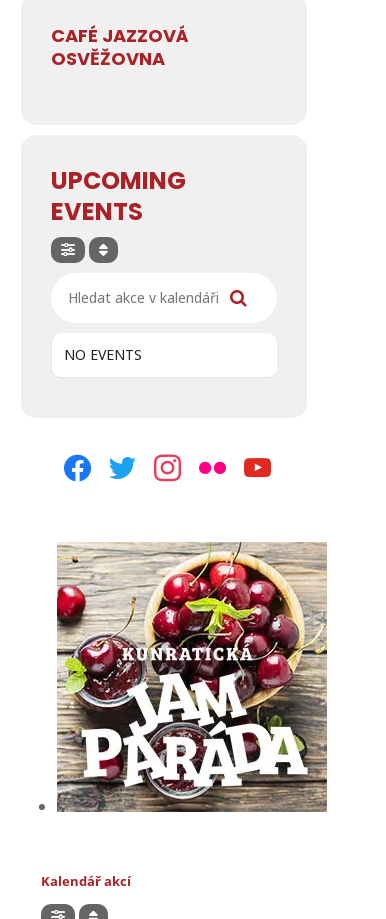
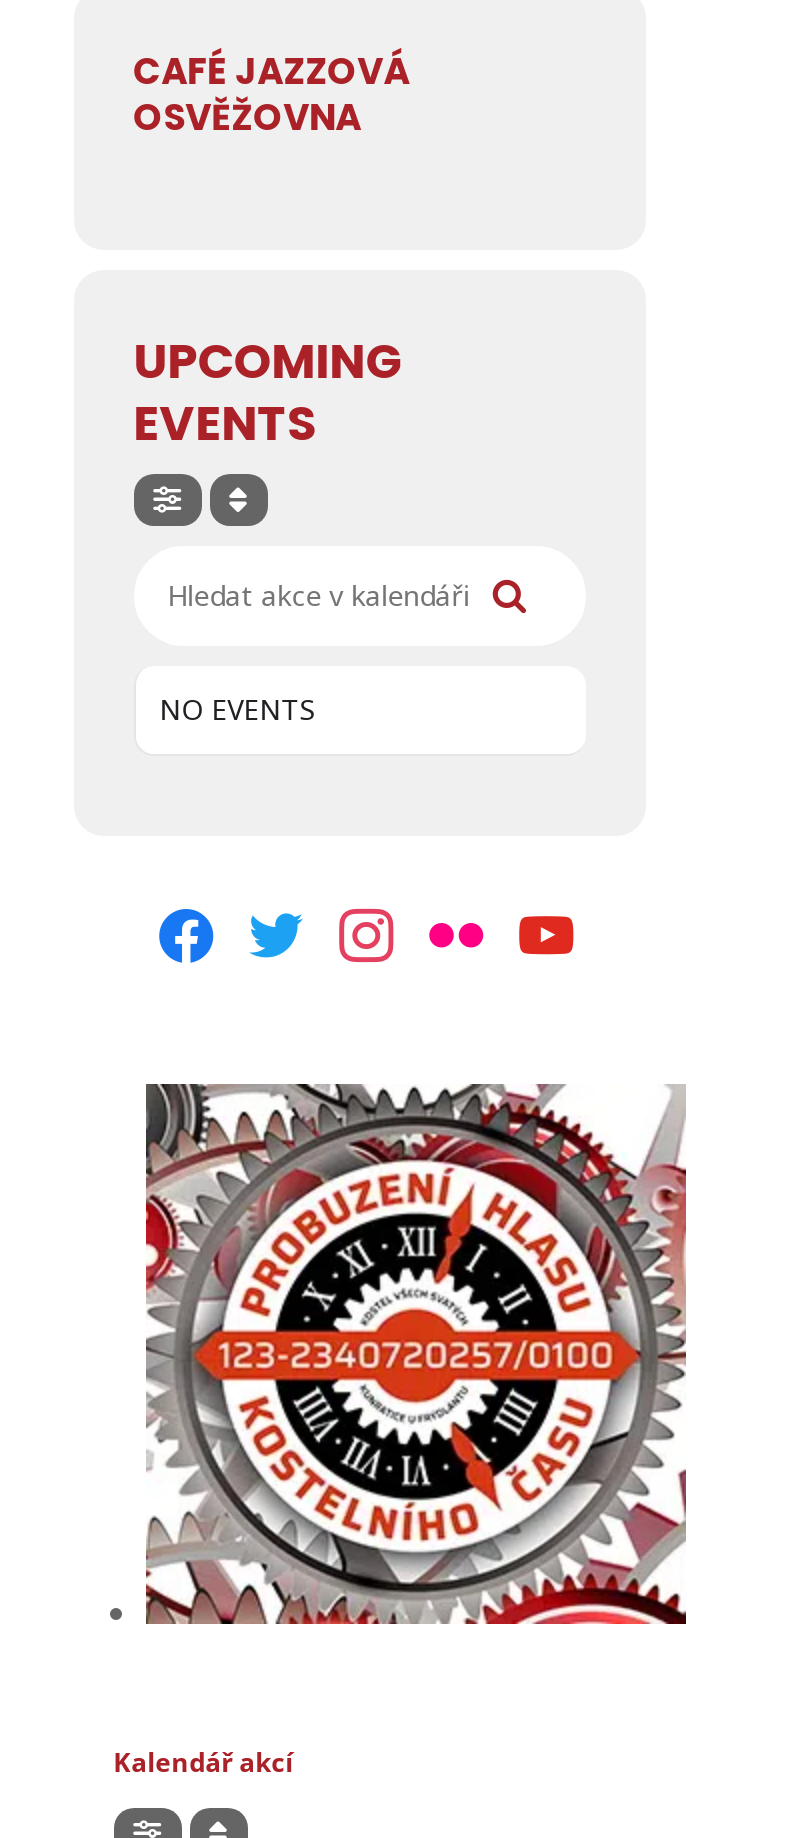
[56,541,328,813] [image] -> [146,1082,686,1626] [image]

